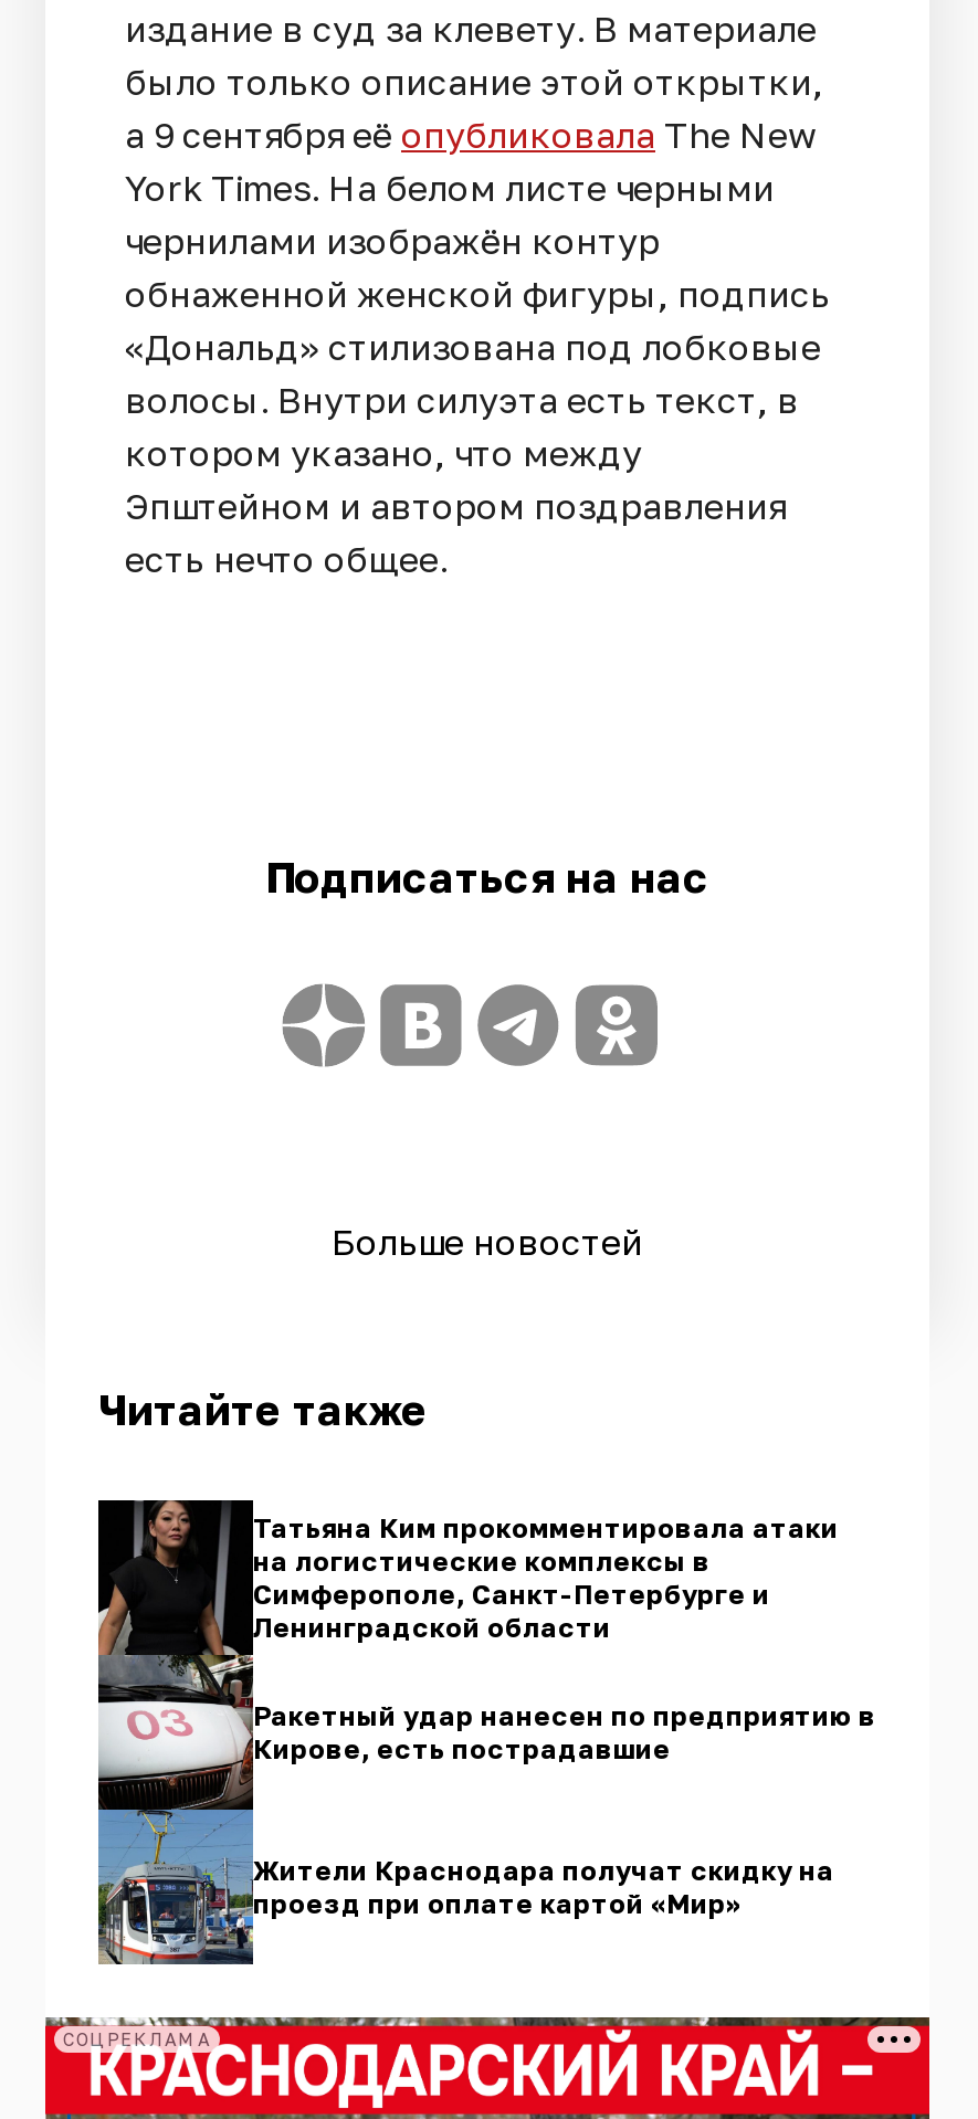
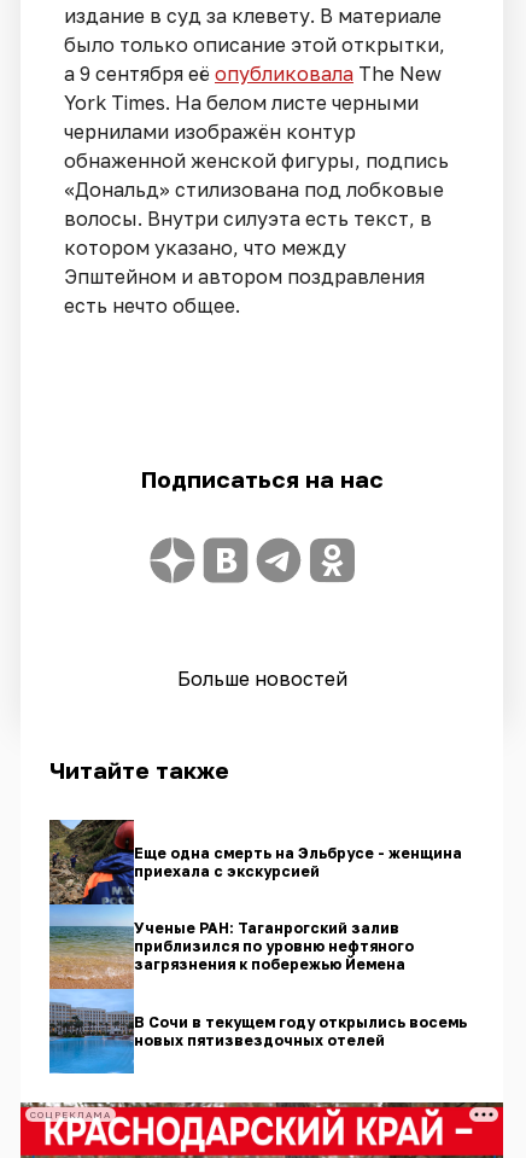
[96,1498,839,1967] [image] | Татьяна Ким прокомментировала атаки | на логистические комплексы в | Симферополе, Санкт-Петербурге и | Ленинградской области -> [48,819,462,1075] [image] | Еще одна смерть на Эльбрусе - женщина | приехала с экскурсией
[253,1698,876,1764] Ракетный удар нанесен по предприятию в | Кирове, есть пострадавшие -> [134,919,414,973] Ученые РАН: Таганрогский залив | приблизился по уровню нефтяного | загрязнения к побережью Йемена
[253,1853,834,1919] Жители Краснодара получат скидку на | проезд при оплате картой «Мир» -> [134,1012,467,1049] В Сочи в текущем году открылись восемь | новых пятизвездочных отелей

